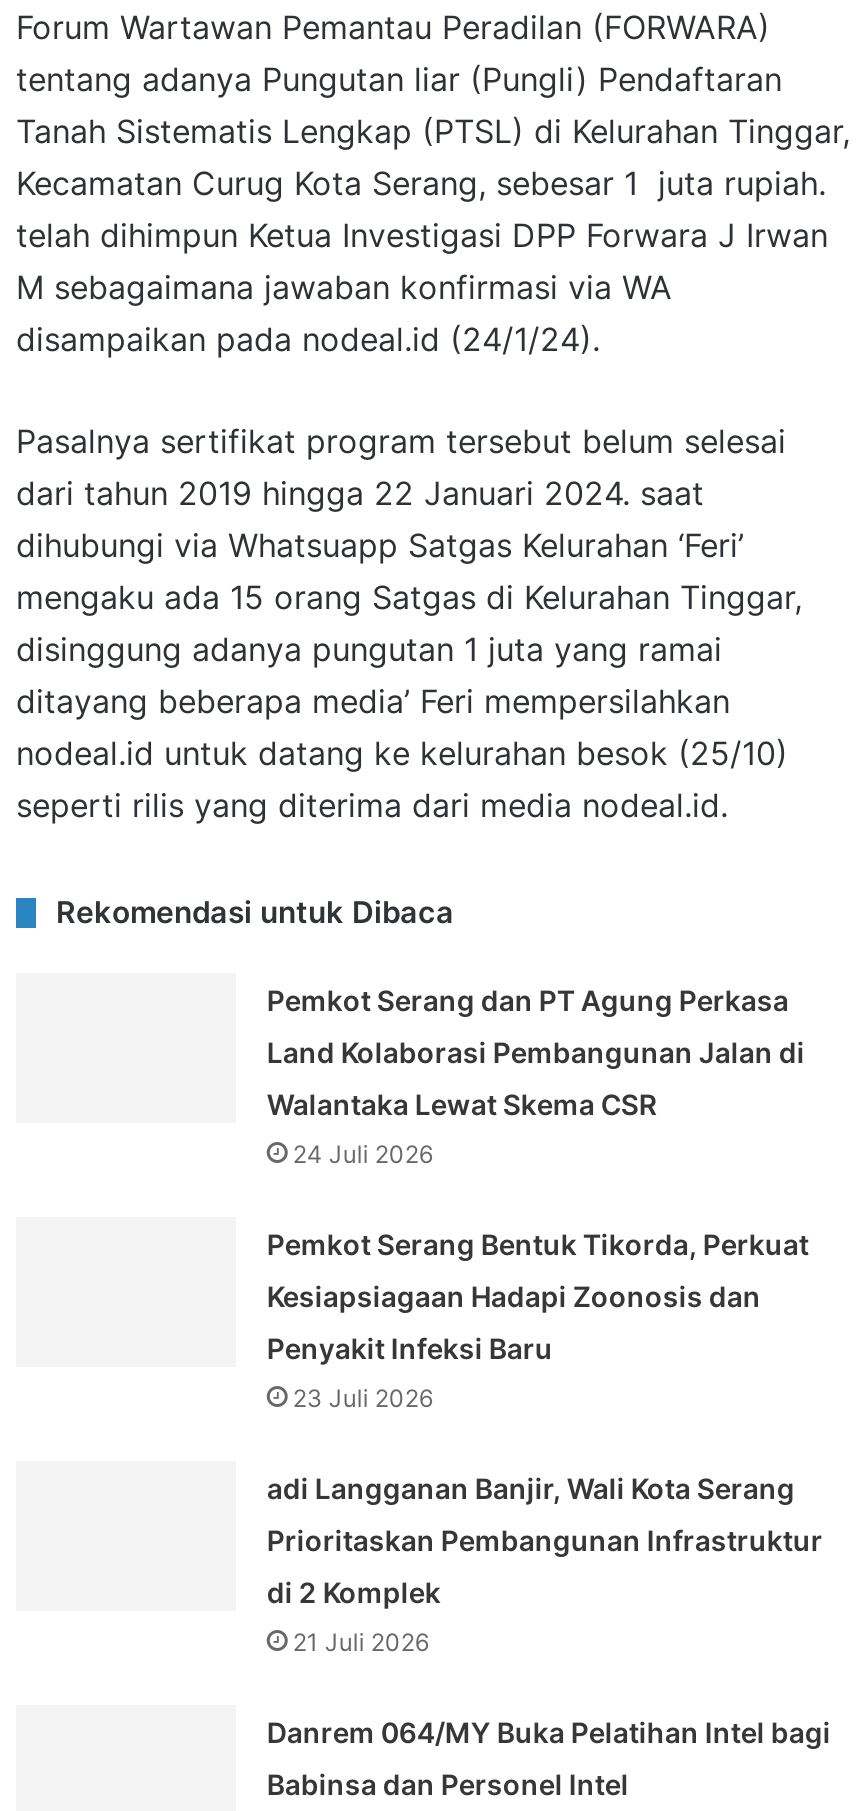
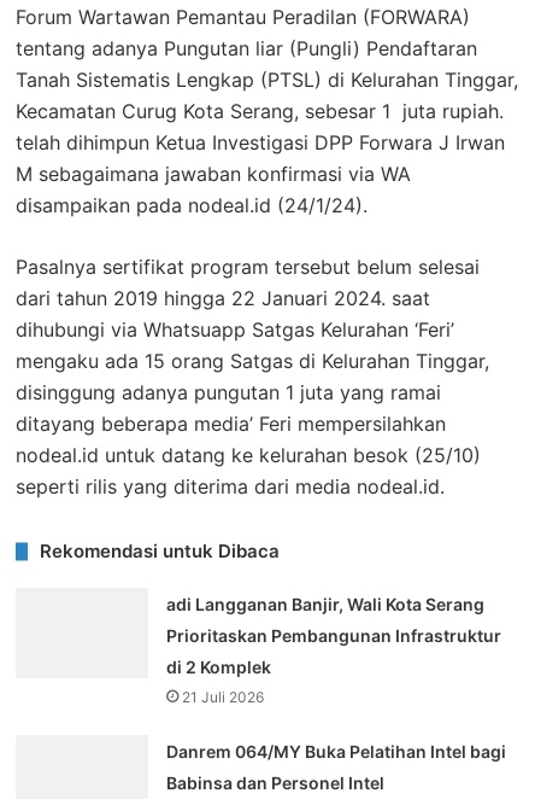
[267,984,809,1414] Pemkot Serang dan PT Agung Perkasa | Land Kolaborasi Pembangunan Jalan di | Walantaka Lewat Skema CSR | 24 Juli 2026 | Pemkot Serang Bentuk Tikorda, Perkuat | Kesiapsiagaan Hadapi Zoonosis dan | Penyakit Infeksi Baru | 23 Juli 2026 -> none

